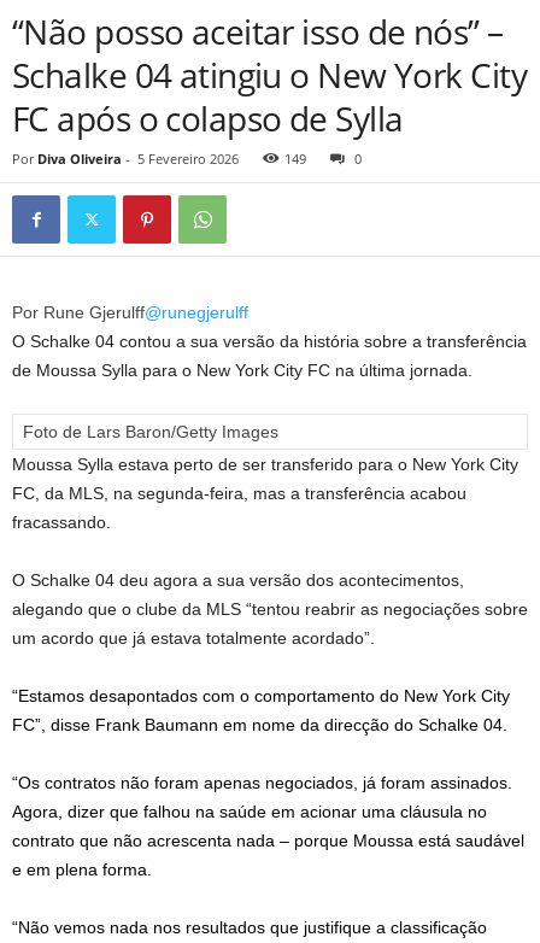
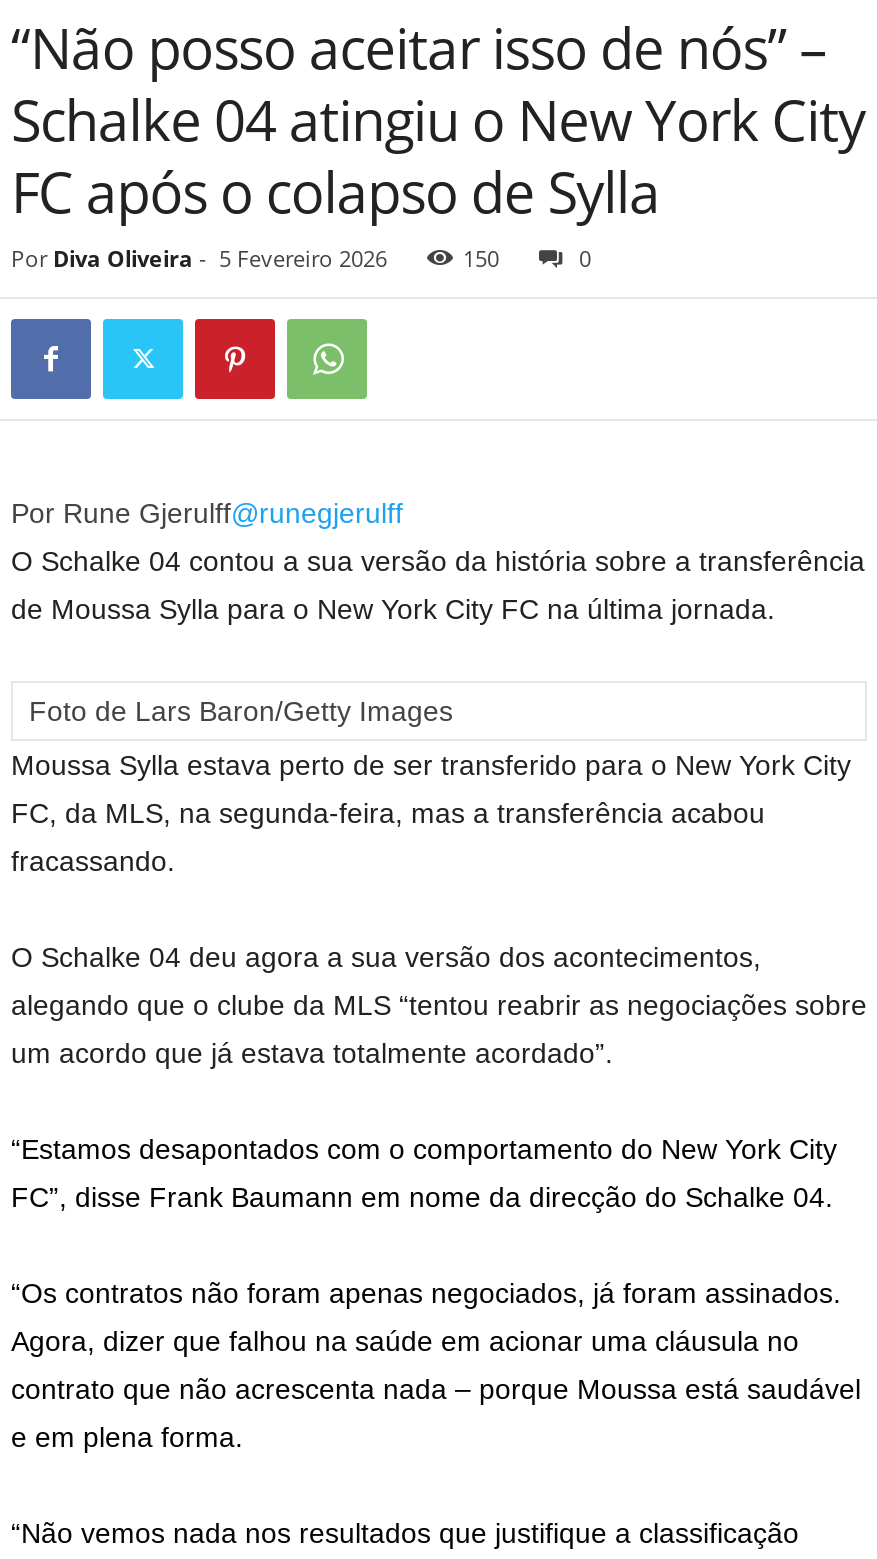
[284,150,306,168] 149 -> [463,243,499,273] 150

